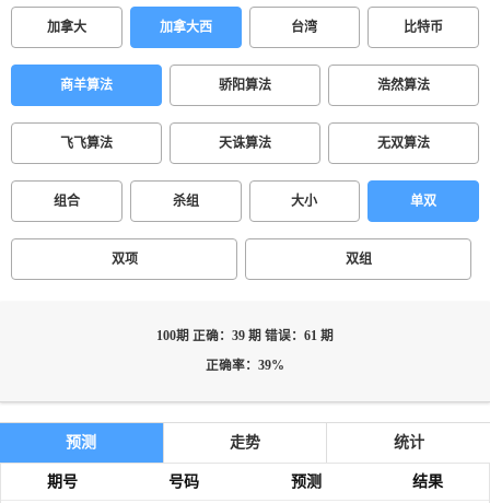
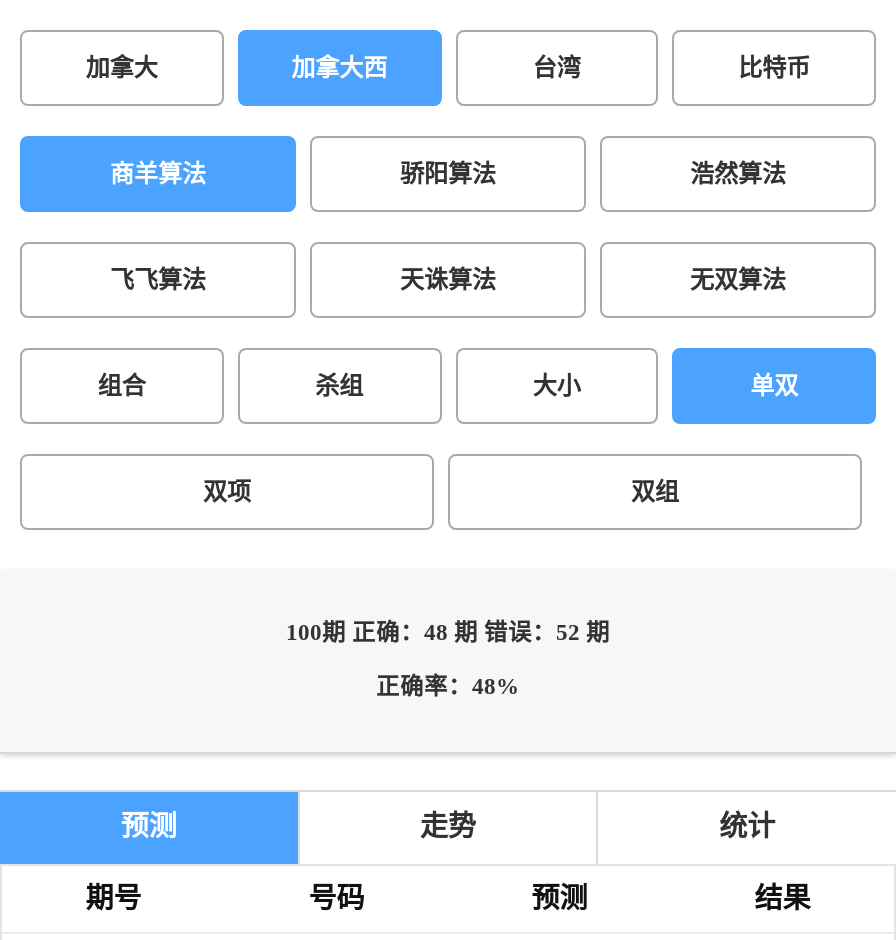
[156,329,334,343] 100期 正确：39 期 错误：61 期 -> [286,620,610,646] 100期 正确：48 期 错误：52 期
[206,359,284,373] 正确率：39% -> [376,674,520,700] 正确率：48%

